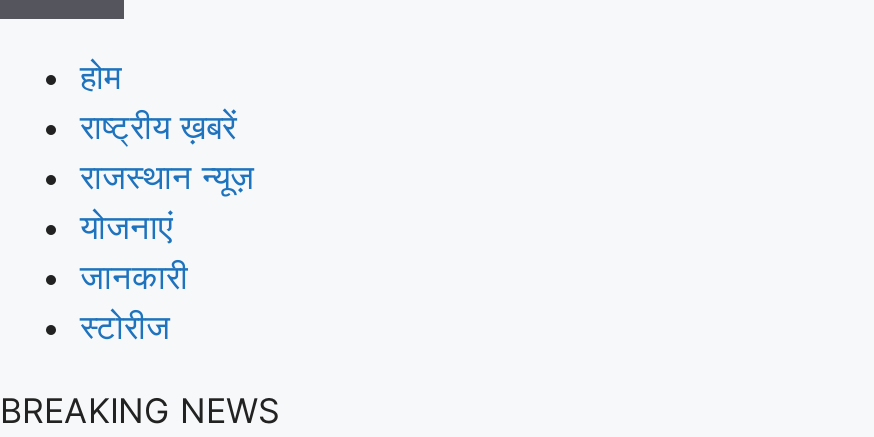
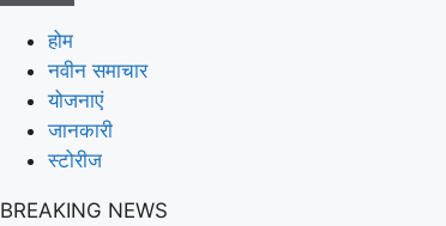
[80,107,254,197] राष्ट्रीय ख़बरें | राजस्थान न्यूज़ -> [48,59,147,83] नवीन समाचार

